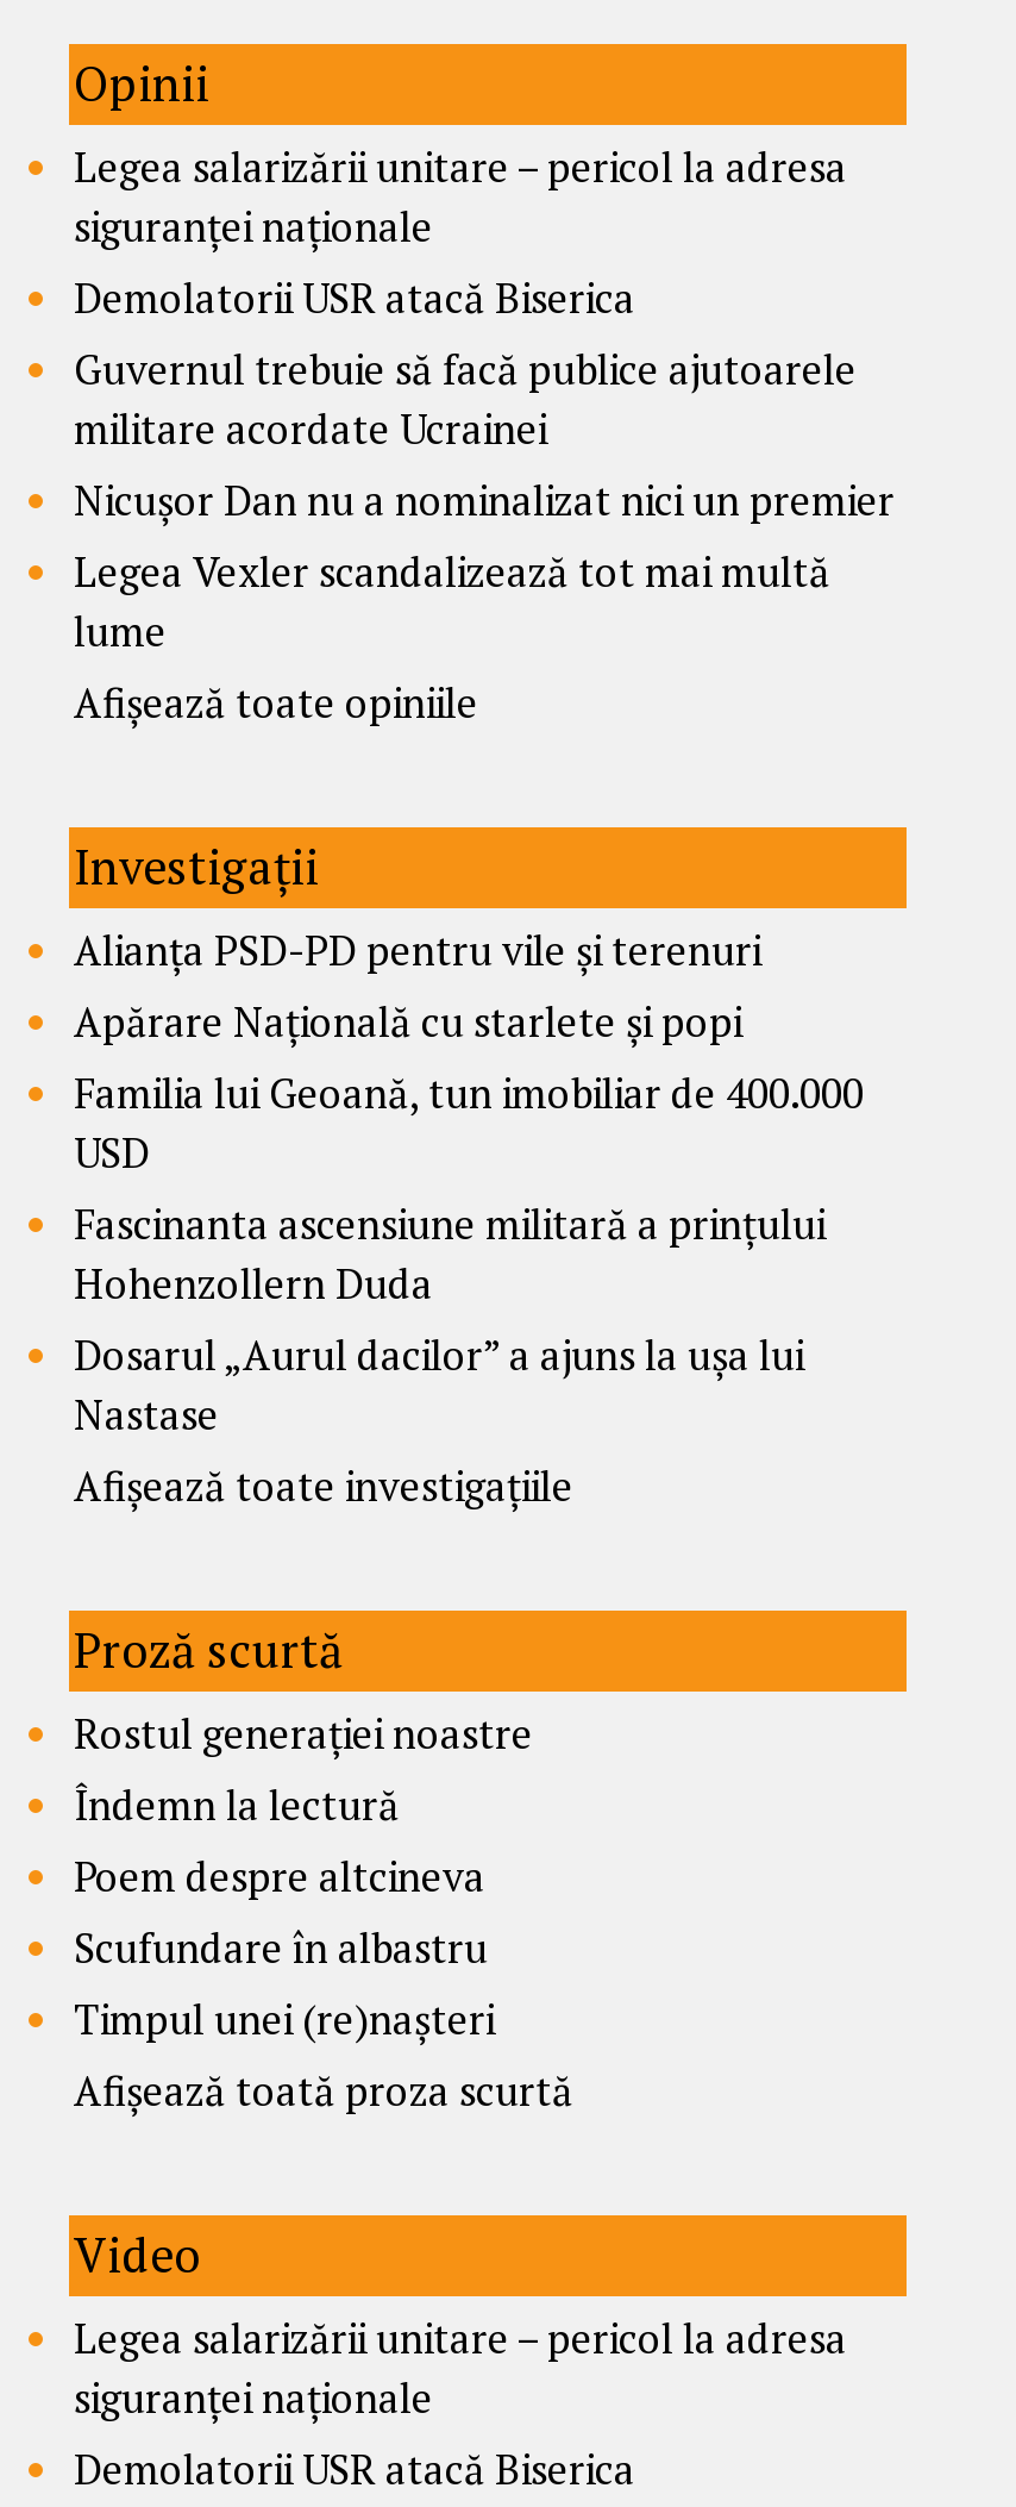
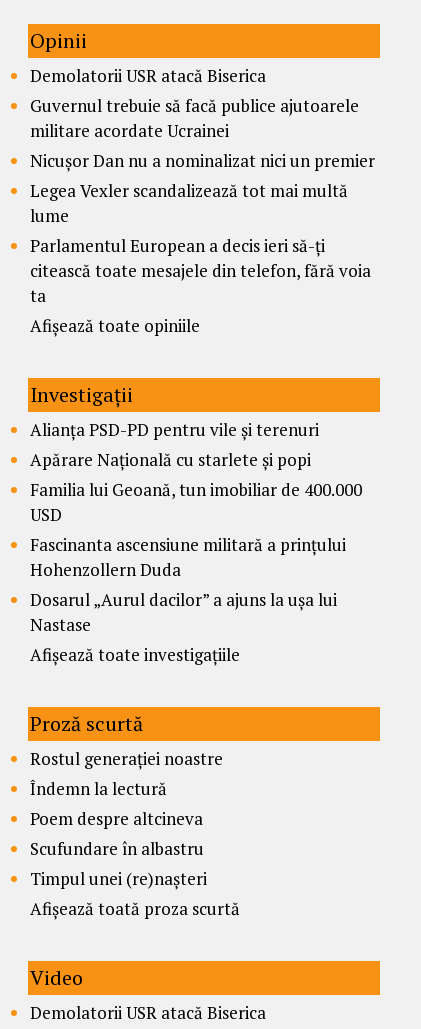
[74,140,847,254] Legea salarizării unitare – pericol la adresa | siguranței naționale -> none
moved [74,271,895,659] -> [30,64,375,227]: Demolatorii USR atacă Biserica | Guvernul trebuie să facă publice ajutoarele | militare acordate Ucrainei | Nicușor Dan nu a nominalizat nici un premier | Legea Vexler scandalizează tot mai multă | lume
none -> [30,234,371,307] Parlamentul European a decis ieri să-ți | citească toate mesajele din telefon, fără voia | ta
moved [74,676,864,2287] -> [30,314,362,991]: Afișează toate opiniile | Investigații | Alianța PSD-PD pentru vile și terenuri | ... | Afișează toată proza scurtă | Video
[74,2311,847,2426] Legea salarizării unitare – pericol la adresa | siguranței naționale -> none

